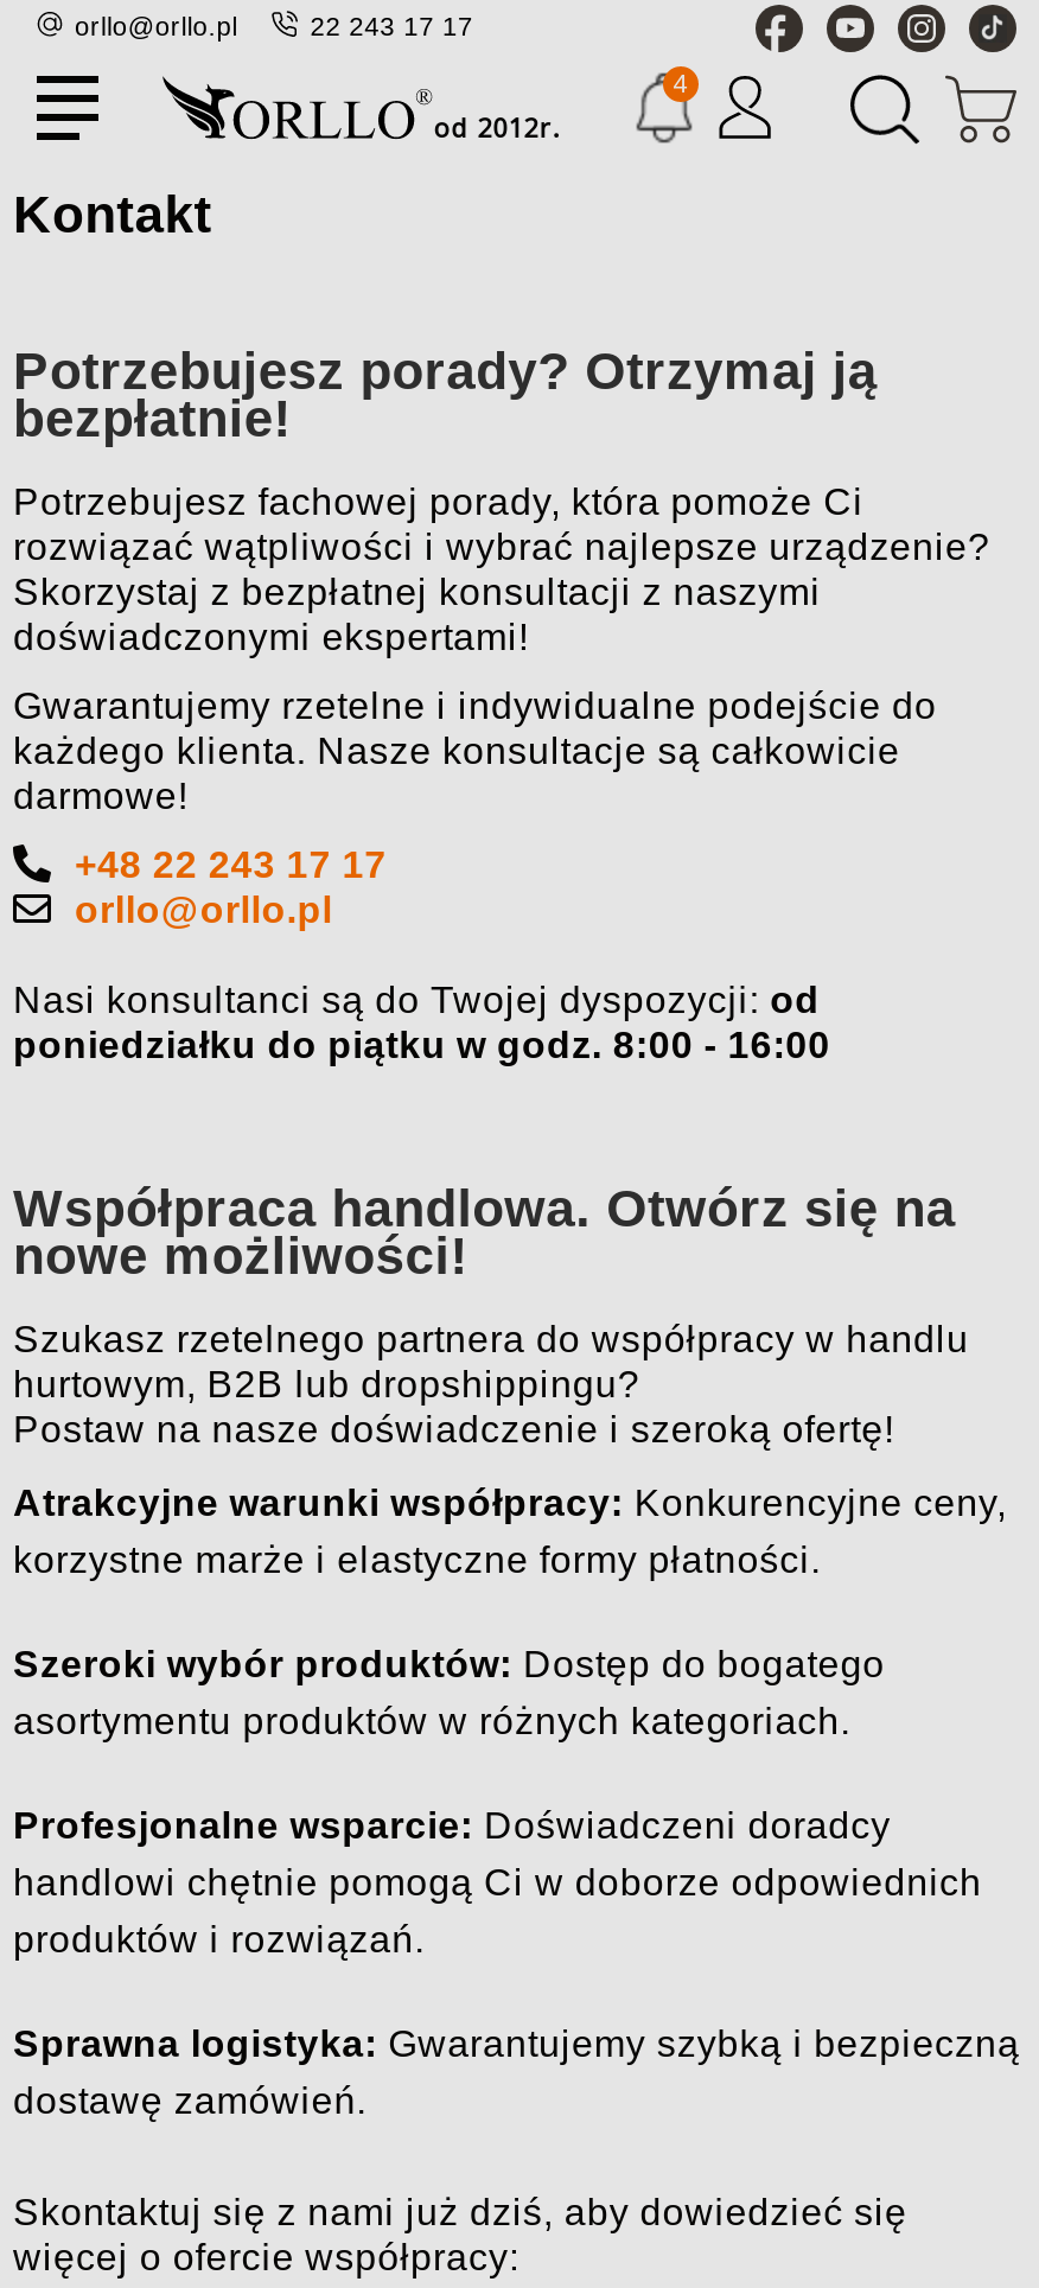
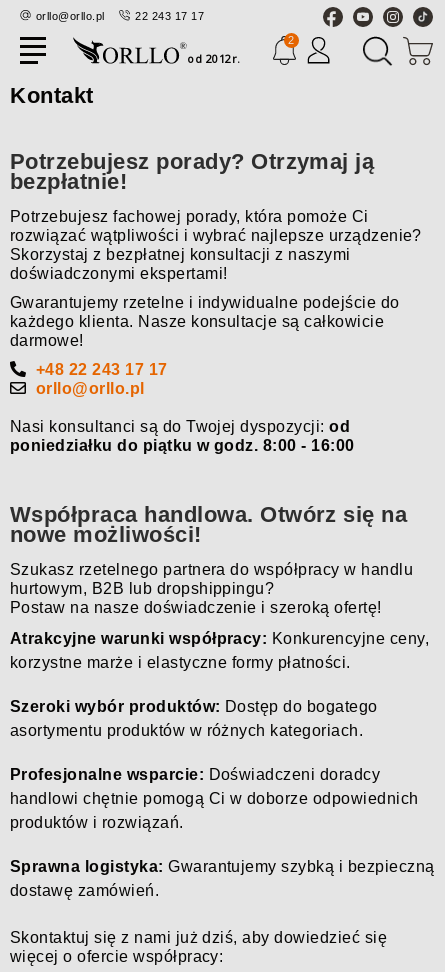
[673,69,688,97] 4 -> [288,34,295,46] 2

